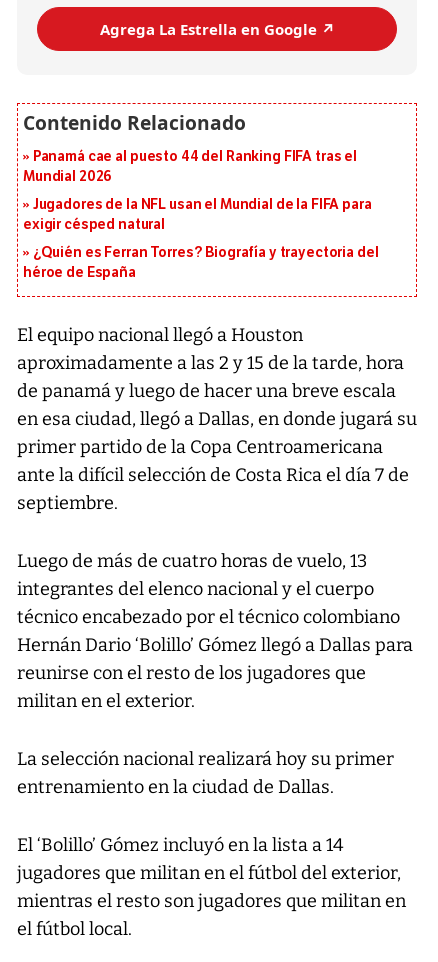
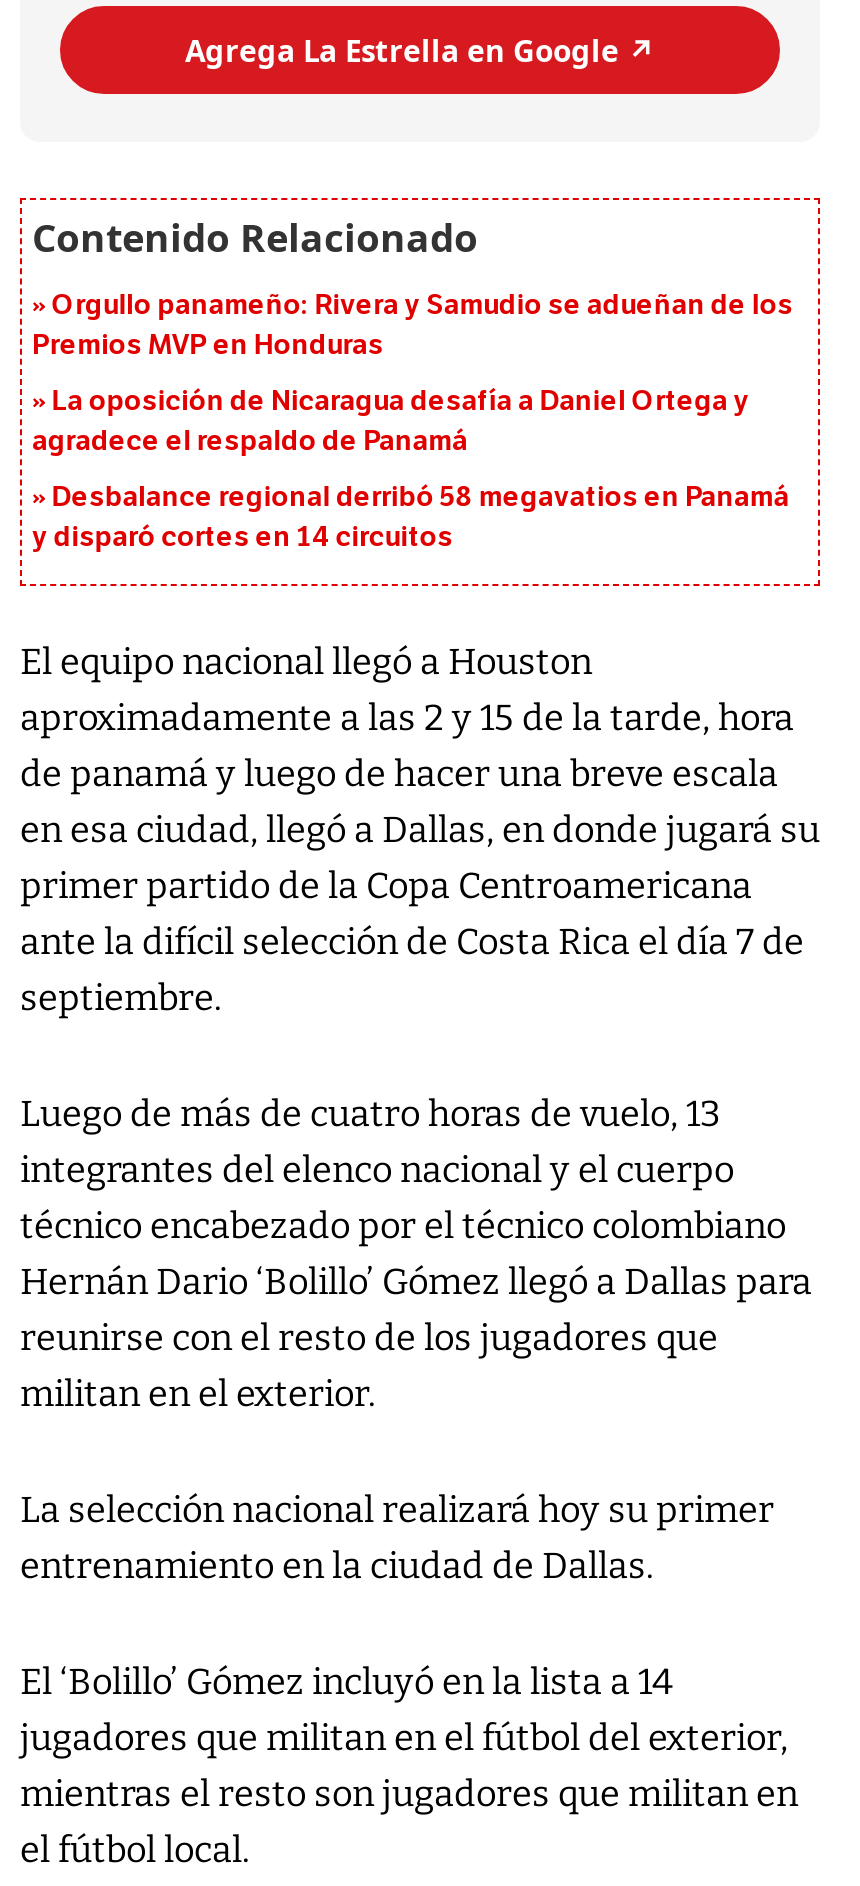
[23,148,357,185] Panamá cae al puesto 44 del Ranking FIFA tras el | Mundial 2026 -> [32,289,793,363] Orgullo panameño: Rivera y Samudio se adueñan de los | Premios MVP en Honduras
[23,196,372,233] Jugadores de la NFL usan el Mundial de la FIFA para | exigir césped natural -> [32,385,749,459] La oposición de Nicaragua desafía a Daniel Ortega y | agradece el respaldo de Panamá
[23,244,378,281] ¿Quién es Ferran Torres? Biografía y trayectoria del | héroe de España -> [32,481,789,555] Desbalance regional derribó 58 megavatios en Panamá | y disparó cortes en 14 circuitos

